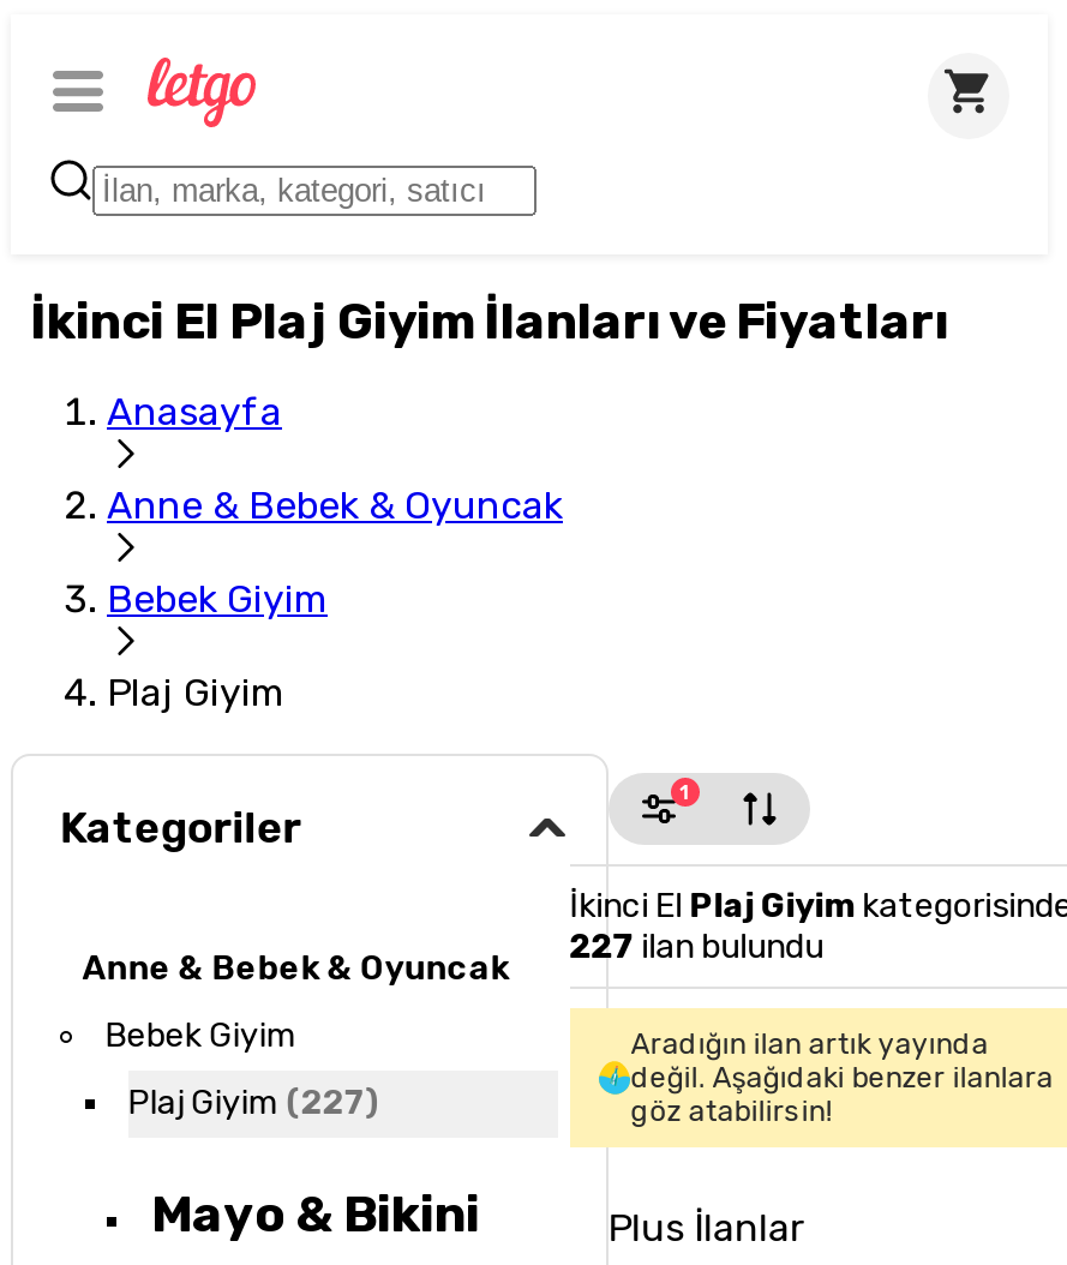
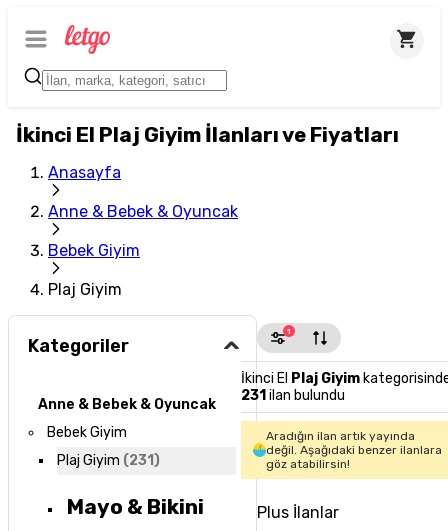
[569,927,824,967] 227 ilan bulundu -> [241,387,345,404] 231 ilan bulundu
[128,1083,380,1124] Plaj Giyim (227) -> [57,452,160,469] Plaj Giyim (231)

